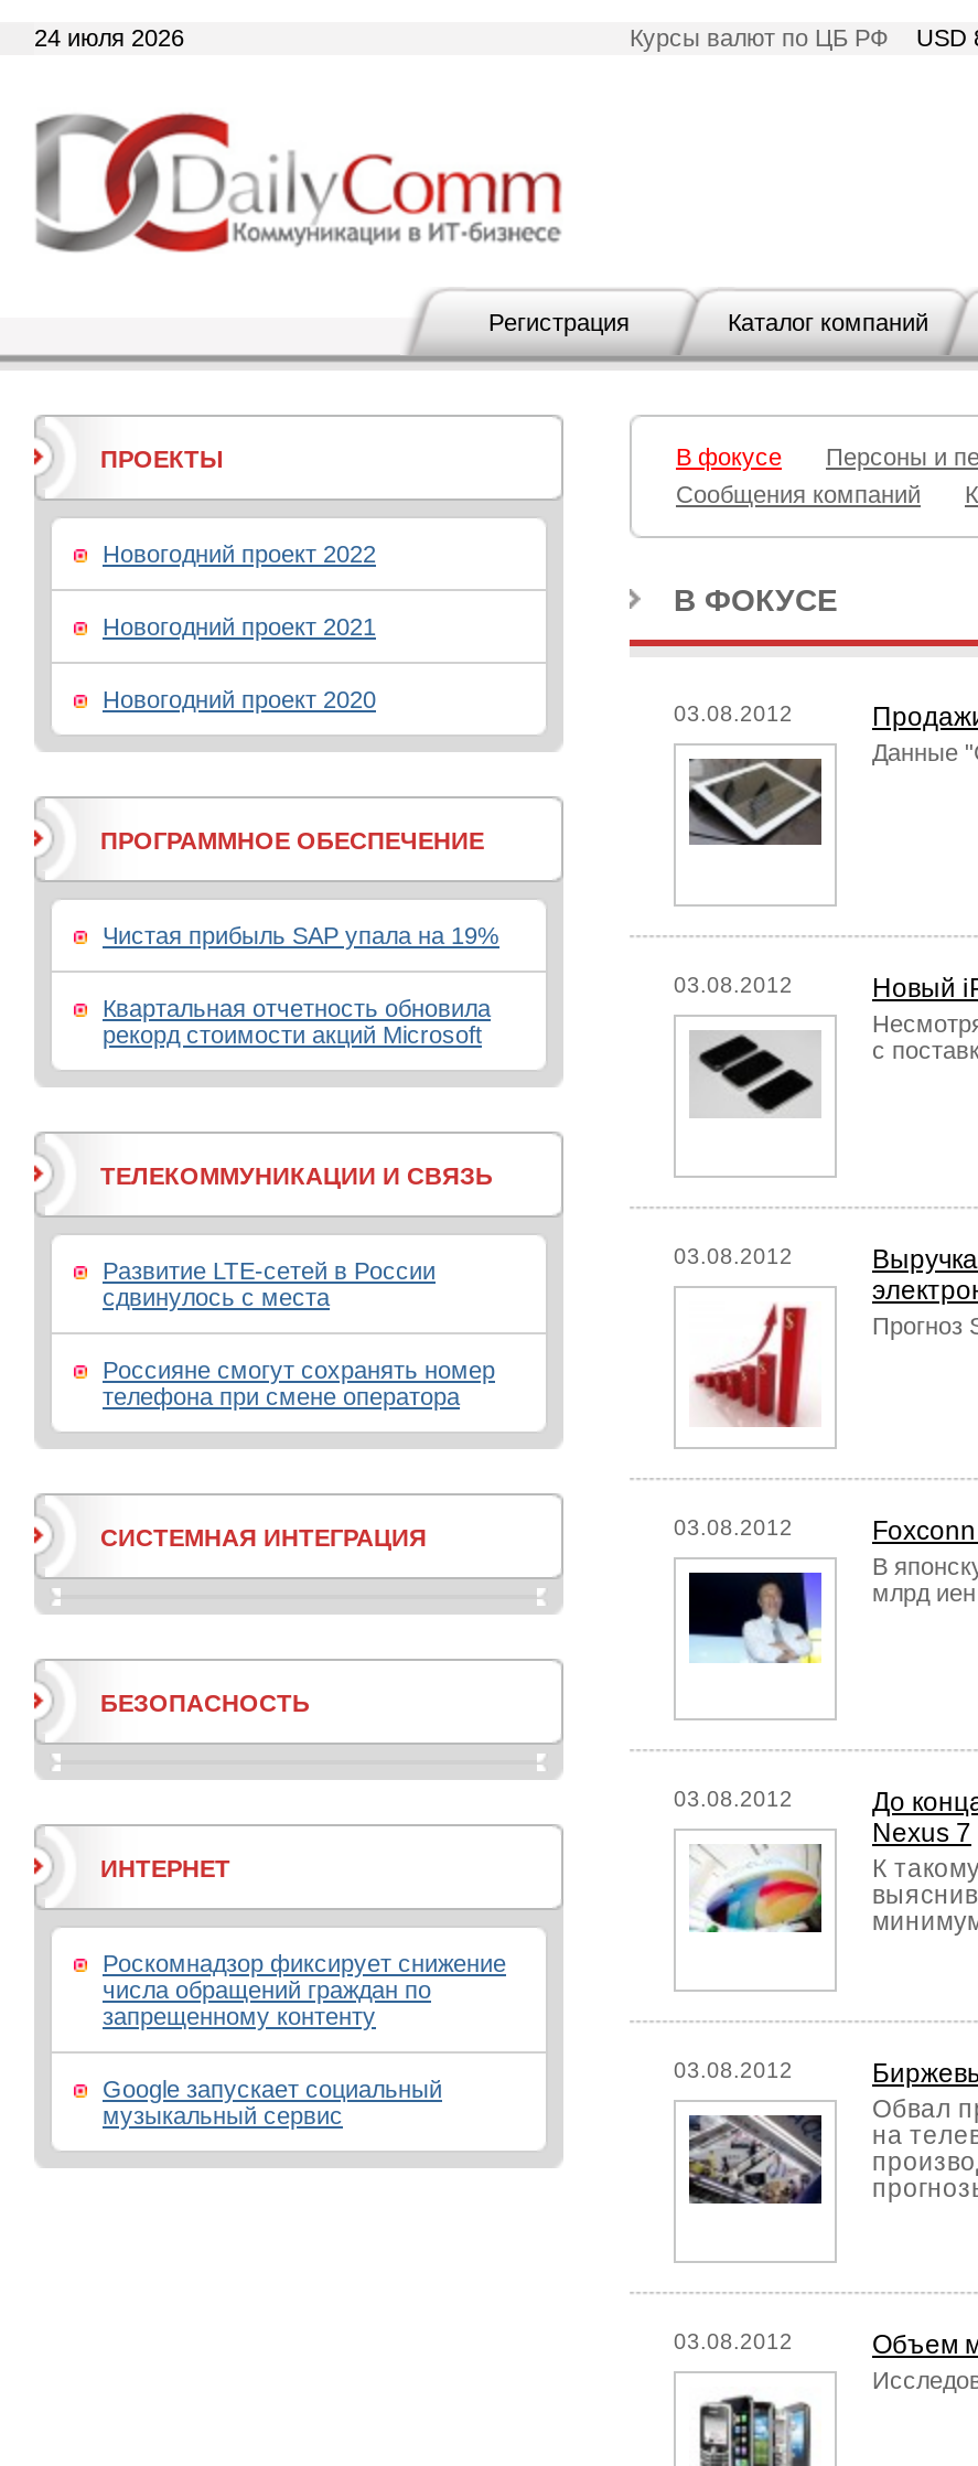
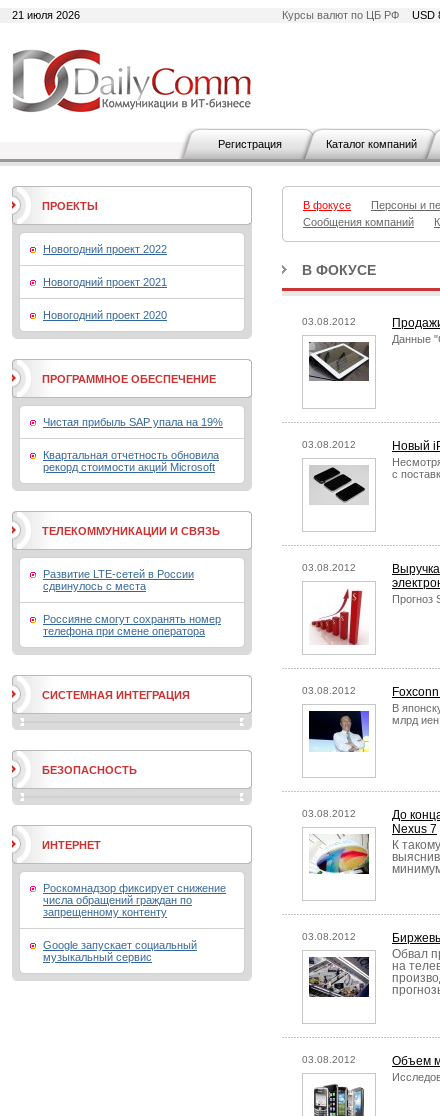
[34,24,184,51] 24 июля 2026 -> [12,9,80,21] 21 июля 2026

